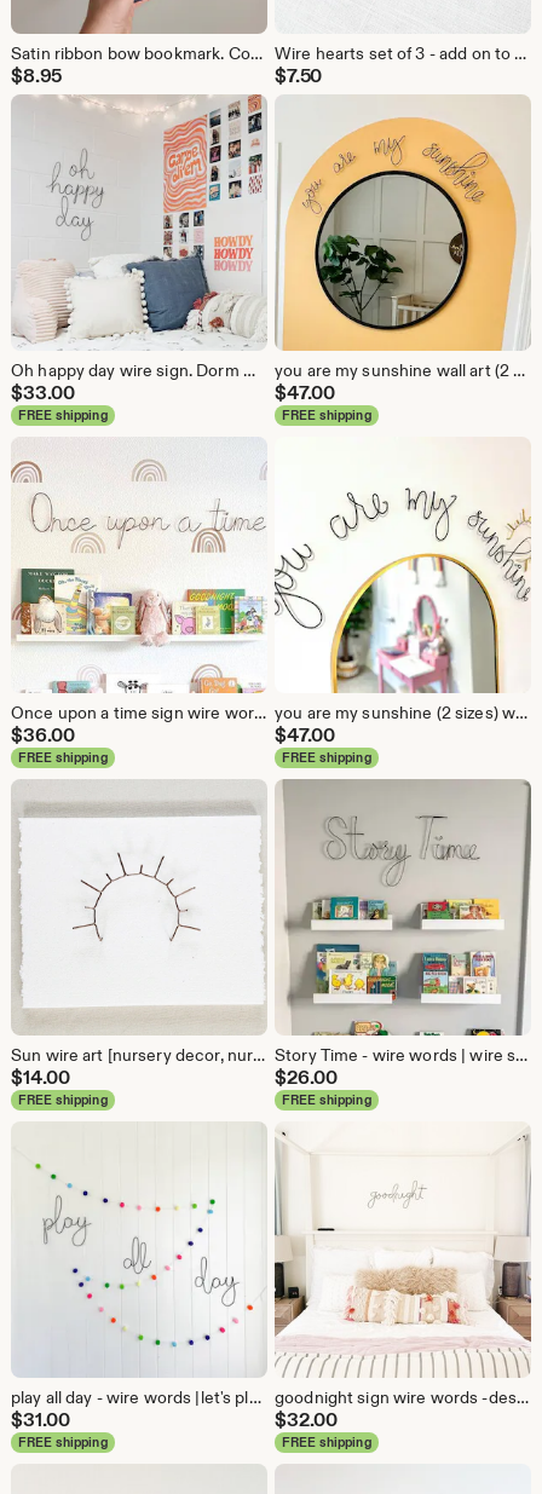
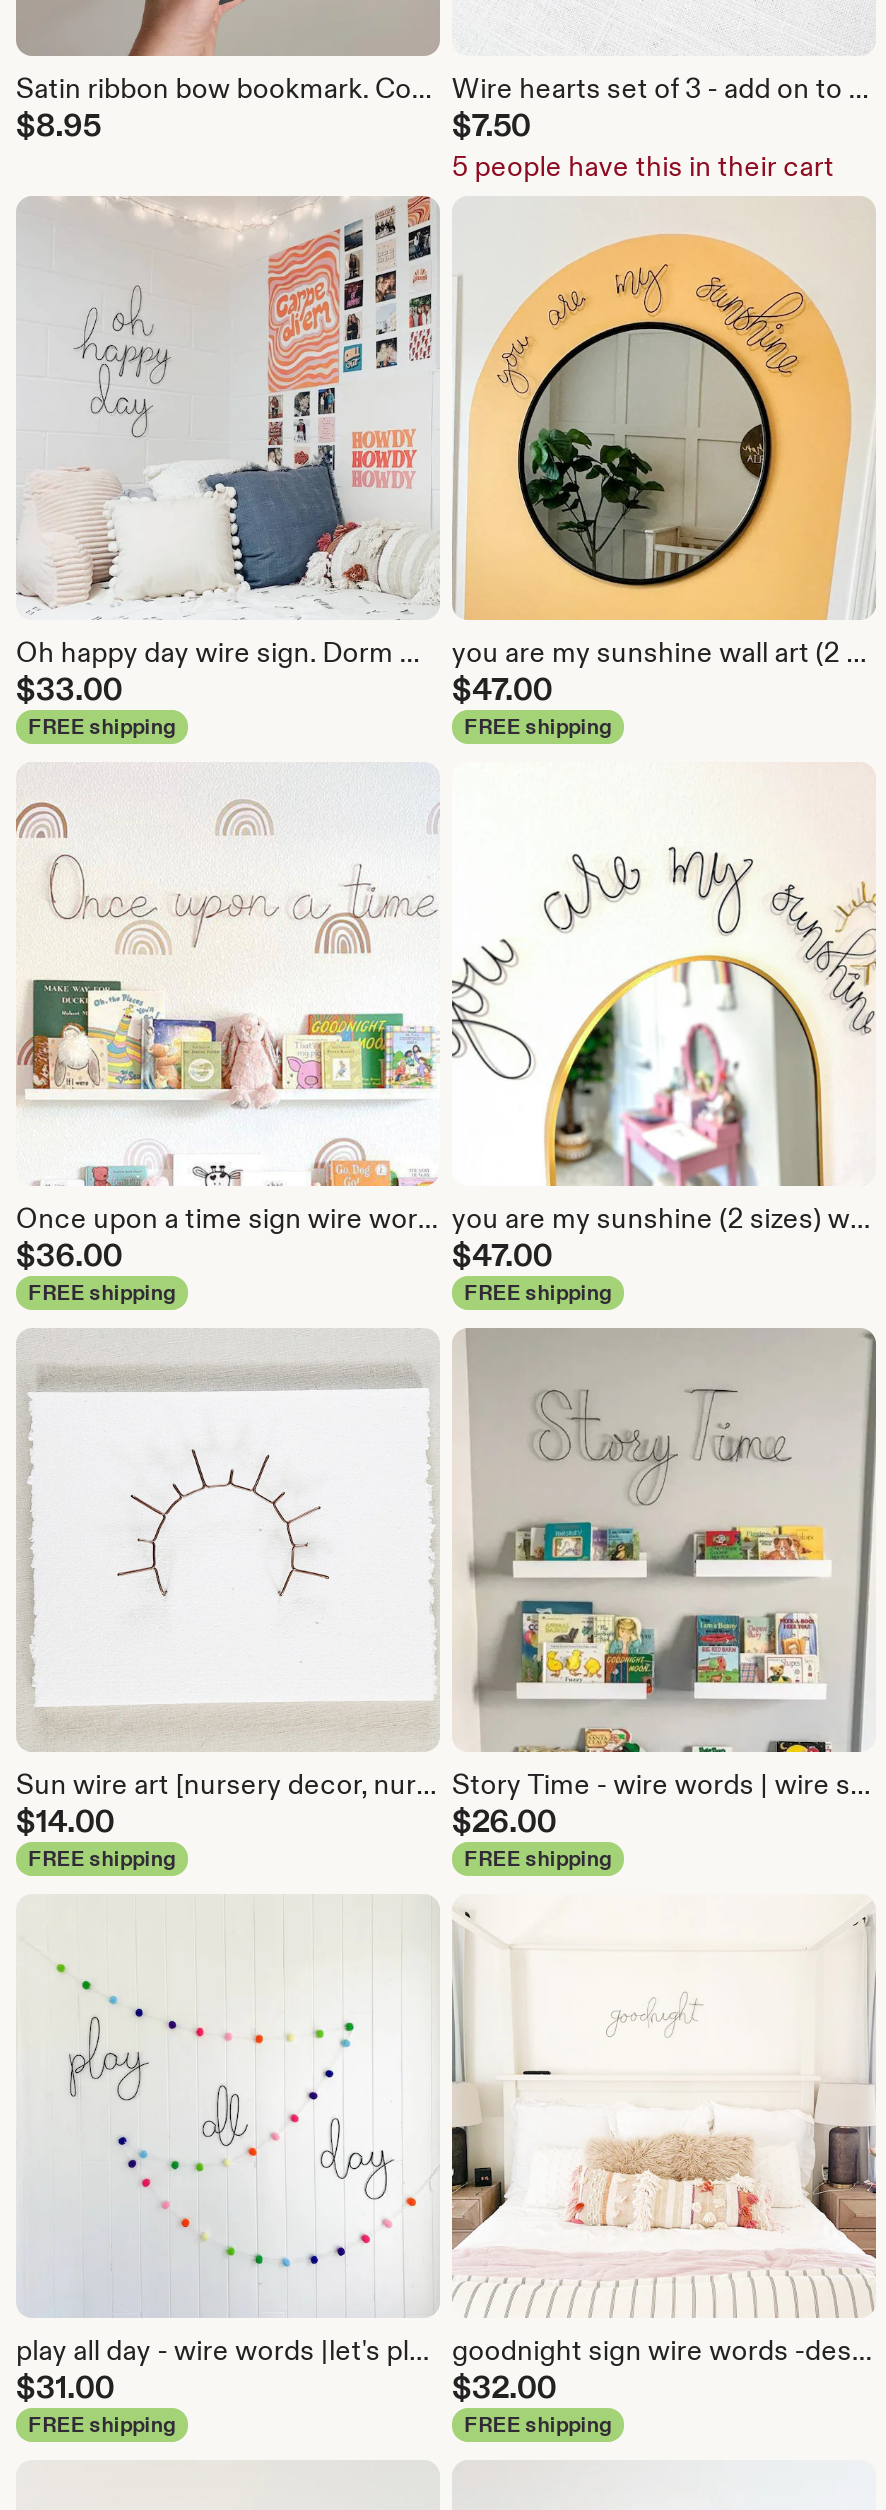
none -> [452,148,834,184] 5 people have this in their cart

